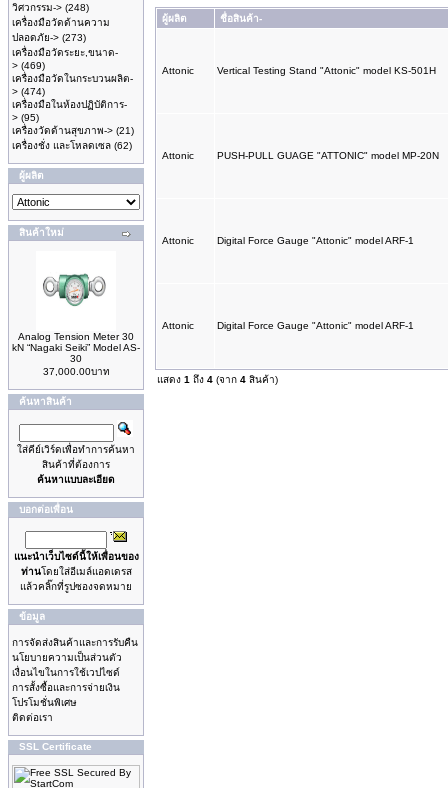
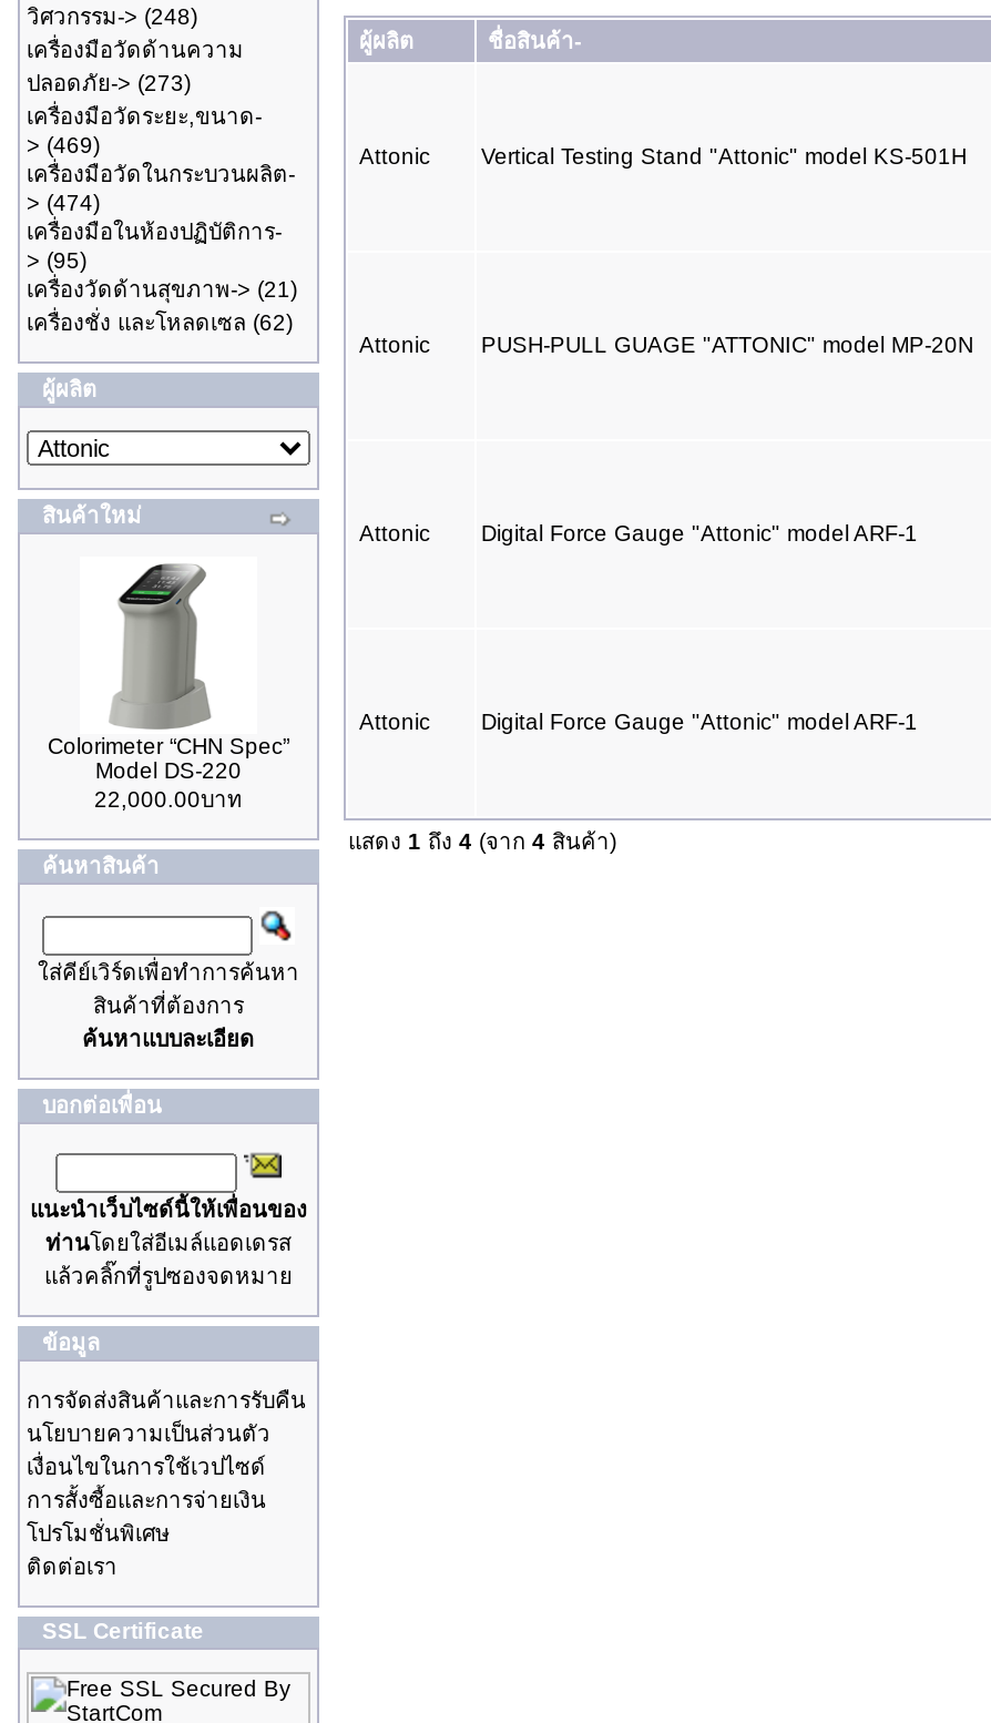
[12,254,140,377] [image] | Analog Tension Meter 30 | kN “Nagaki Seiki” Model AS- | 30 | 37,000.00บาท -> [48,561,289,812] [image] | Colorimeter “CHN Spec” | Model DS-220 | 22,000.00บาท

